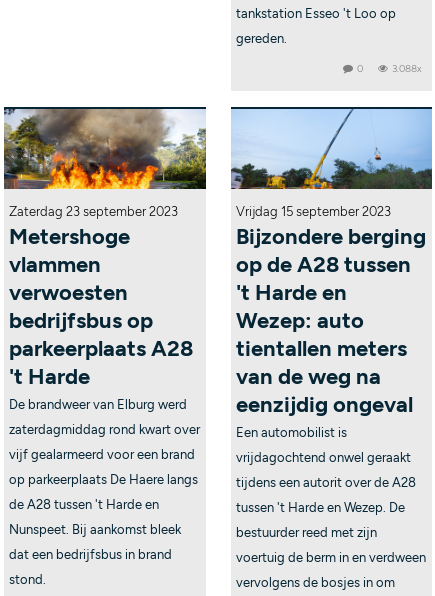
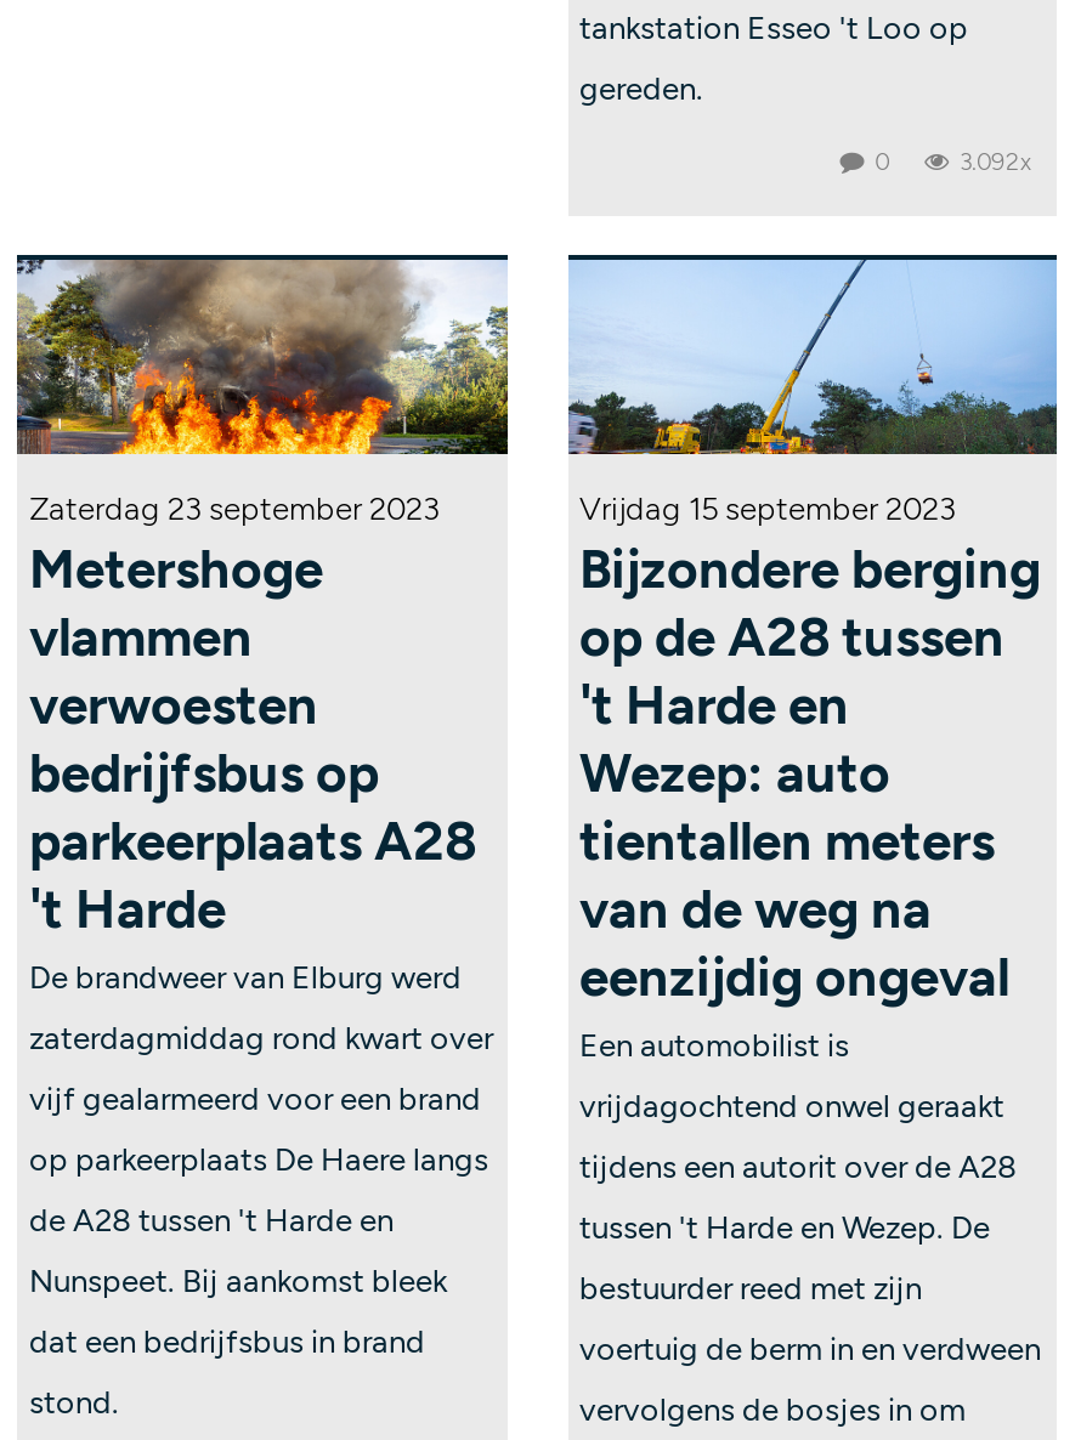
[354,62,422,75] 0 3.088x -> [868,147,1032,178] 0 3.092x

